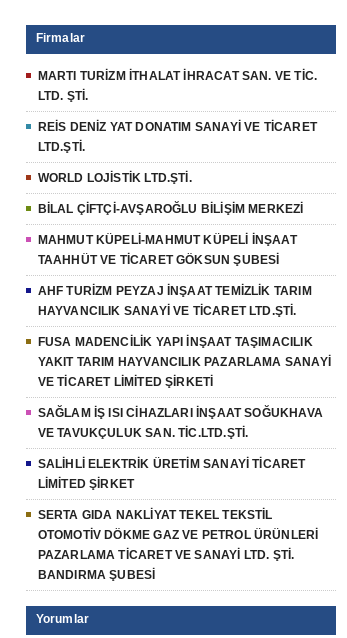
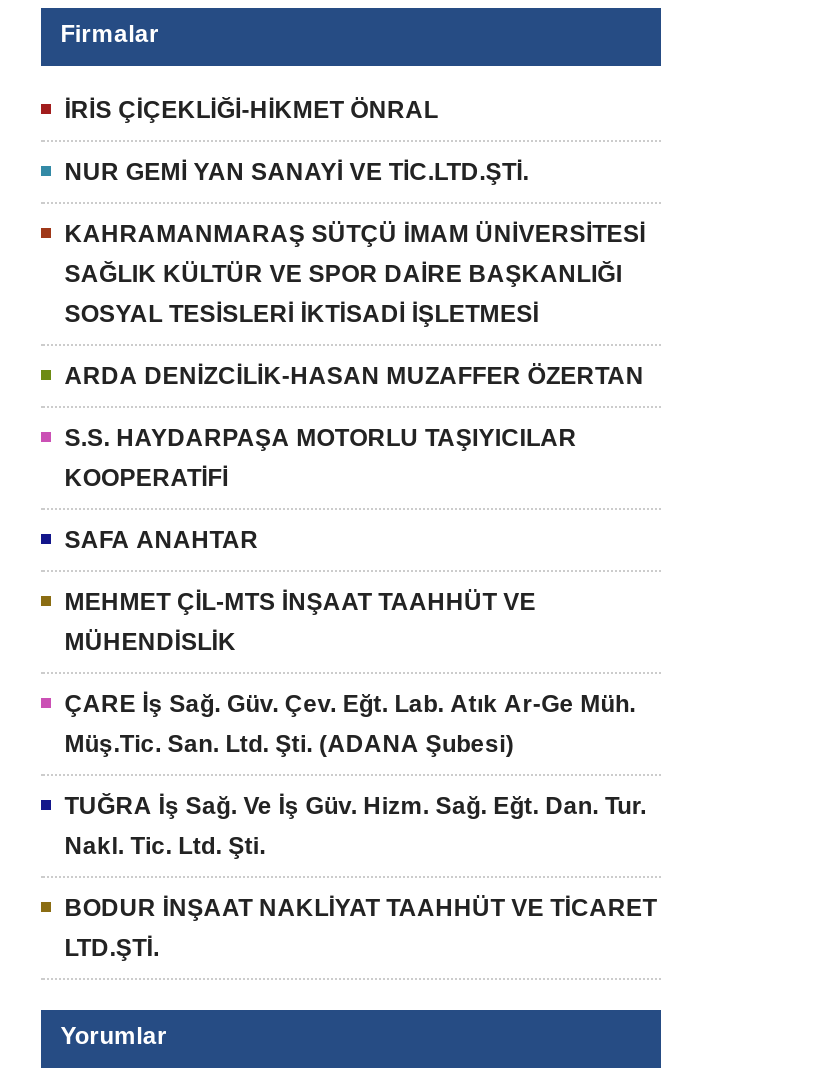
[38,69,317,134] MARTI TURİZM İTHALAT İHRACAT SAN. VE TİC. | LTD. ŞTİ. | REİS DENİZ YAT DONATIM SANAYİ VE TİCARET -> [64,96,657,922] İRİS ÇİÇEKLİĞİ-HİKMET ÖNRAL | NUR GEMİ YAN SANAYİ VE TİC.LTD.ŞTİ. | KAHRAMANMARAŞ SÜTÇÜ İMAM ÜNİVERSİTESİ | SAĞLIK KÜLTÜR VE SPOR DAİRE BAŞKANLIĞI | SOSYAL TESİSLERİ İKTİSADİ İŞLETMESİ | ARDA DENİZCİLİK-HASAN MUZAFFER ÖZERTAN | S.S. HAYDARPAŞA MOTORLU TAŞIYICILAR | KOOPERATİFİ | SAFA ANAHTAR | MEHMET ÇİL-MTS İNŞAAT TAAHHÜT VE | MÜHENDİSLİK | ÇARE İş Sağ. Güv. Çev. Eğt. Lab. Atık Ar-Ge Müh. | Müş.Tic. San. Ltd. Şti. (ADANA Şubesi) | TUĞRA İş Sağ. Ve İş Güv. Hizm. Sağ. Eğt. Dan. Tur. | Nakl. Tic. Ltd. Şti. | BODUR İNŞAAT NAKLİYAT TAAHHÜT VE TİCARET
moved [38,140,85,154] -> [64,934,159,962]: LTD.ŞTİ.
[38,171,331,582] WORLD LOJİSTİK LTD.ŞTİ. | BİLAL ÇİFTÇİ-AVŞAROĞLU BİLİŞİM MERKEZİ | MAHMUT KÜPELİ-MAHMUT KÜPELİ İNŞAAT | TAAHHÜT VE TİCARET GÖKSUN ŞUBESİ | AHF TURİZM PEYZAJ İNŞAAT TEMİZLİK TARIM | HAYVANCILIK SANAYİ VE TİCARET LTD.ŞTİ. | FUSA MADENCİLİK YAPI İNŞAAT TAŞIMACILIK | YAKIT TARIM HAYVANCILIK PAZARLAMA SANAYİ | VE TİCARET LİMİTED ŞİRKETİ | SAĞLAM İŞ ISI CİHAZLARI İNŞAAT SOĞUKHAVA | VE TAVUKÇULUK SAN. TİC.LTD.ŞTİ. | SALİHLİ ELEKTRİK ÜRETİM SANAYİ TİCARET | LİMİTED ŞİRKET | SERTA GIDA NAKLİYAT TEKEL TEKSTİL | OTOMOTİV DÖKME GAZ VE PETROL ÜRÜNLERİ | PAZARLAMA TİCARET VE SANAYİ LTD. ŞTİ. | BANDIRMA ŞUBESİ -> none

